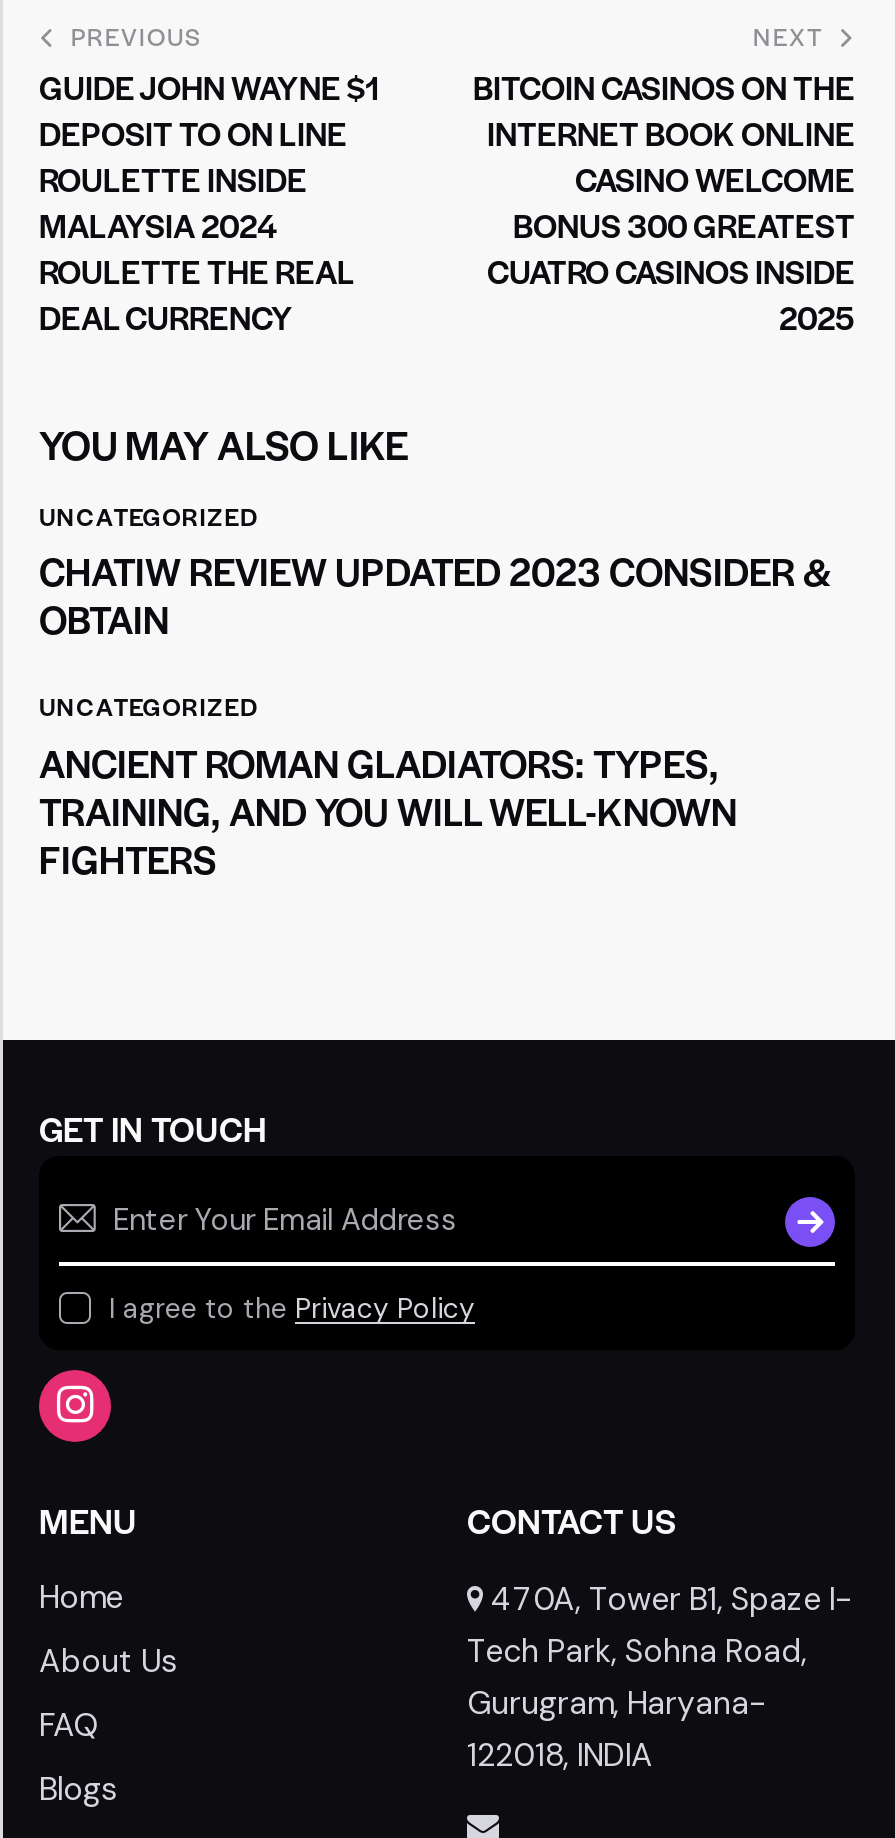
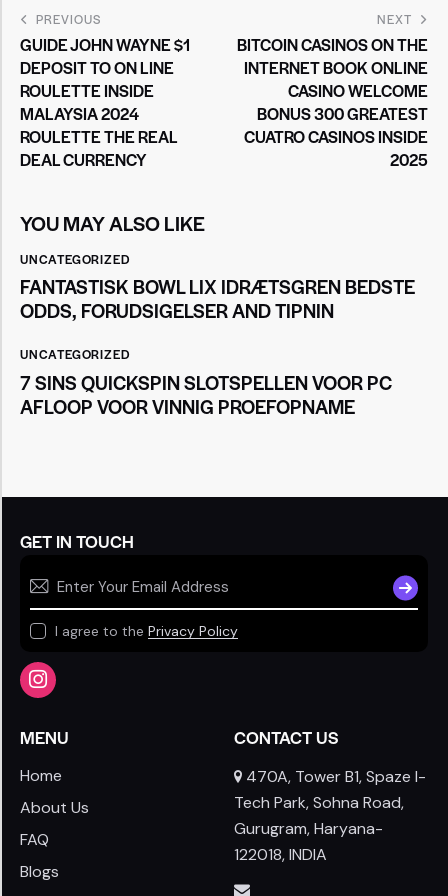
[39,545,831,647] CHATIW REVIEW UPDATED 2023 CONSIDER & | OBTAIN -> [20,273,415,324] FANTASTISK BOWL LIX IDRÆTSGREN BEDSTE | ODDS, FORUDSIGELSER AND TIPNIN
[39,736,737,886] ANCIENT ROMAN GLADIATORS: TYPES, | TRAINING, AND YOU WILL WELL-KNOWN | FIGHTERS -> [20,369,392,420] 7 SINS QUICKSPIN SLOTSPELLEN VOOR PC | AFLOOP VOOR VINNIG PROEFOPNAME

